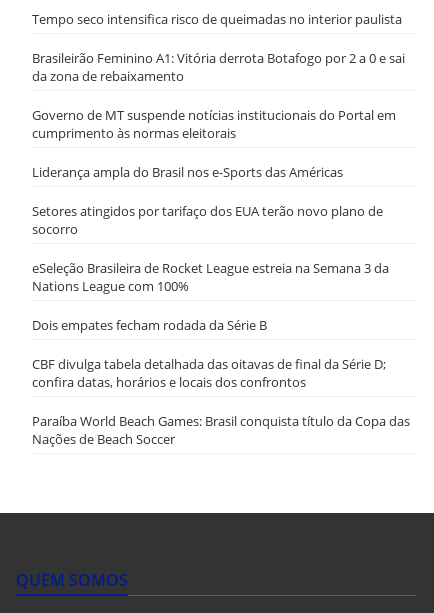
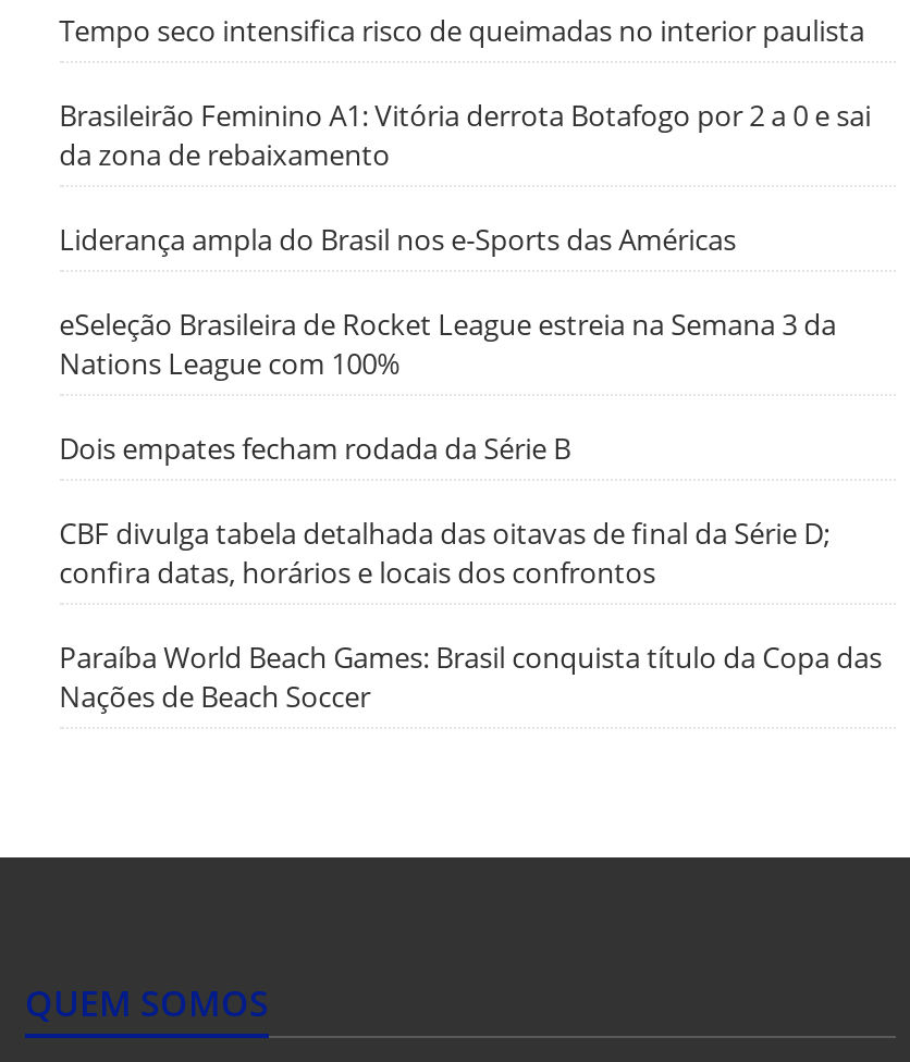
[32,106,396,142] Governo de MT suspende notícias institucionais do Portal em | cumprimento às normas eleitorais -> none
[32,202,383,238] Setores atingidos por tarifaço dos EUA terão novo plano de | socorro -> none

